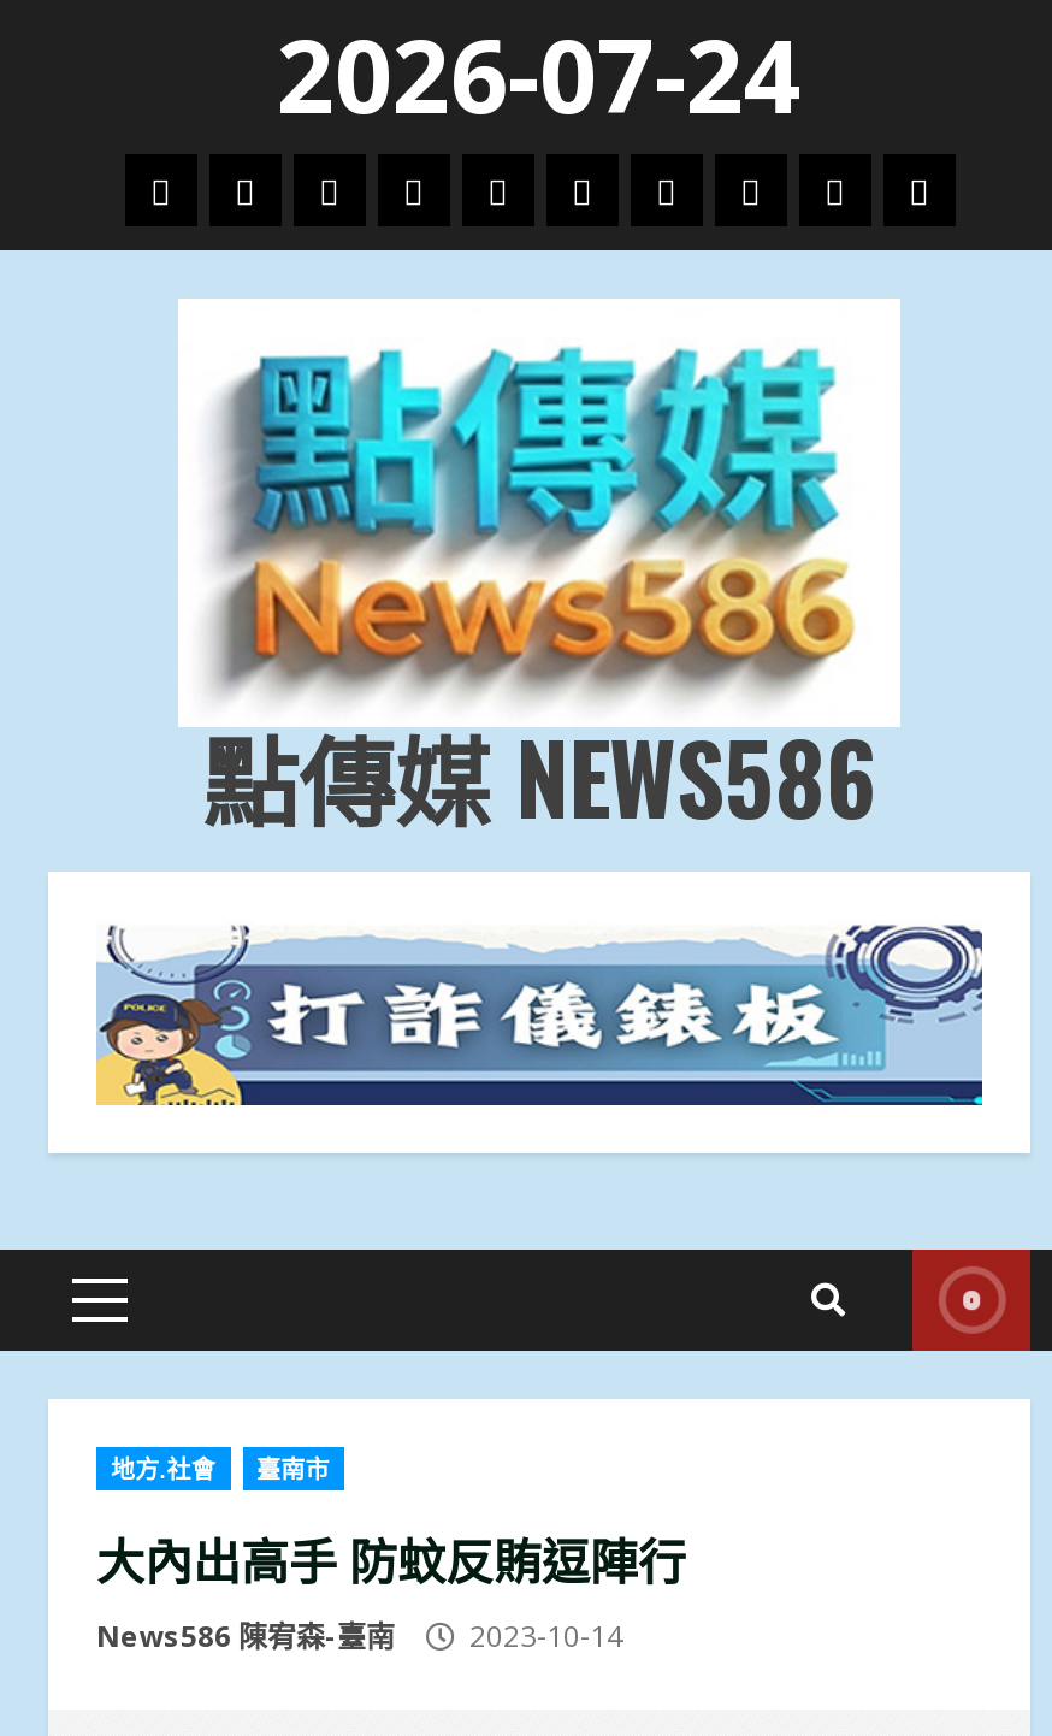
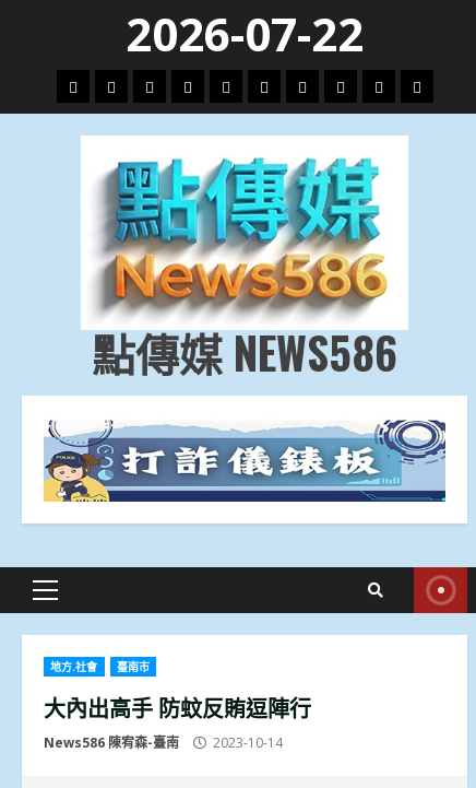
[277,5,802,142] 2026-07-24 -> [126,2,364,64] 2026-07-22

